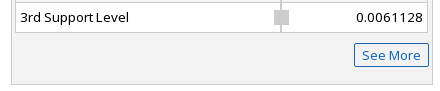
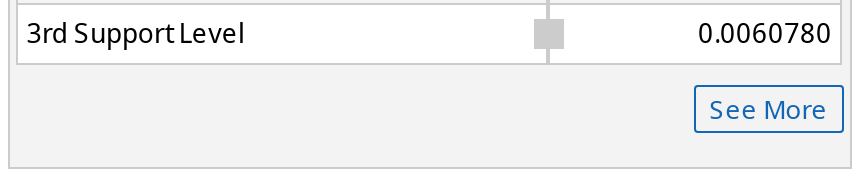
[356,8,423,26] 0.0061128 -> [698,16,832,52] 0.0060780

